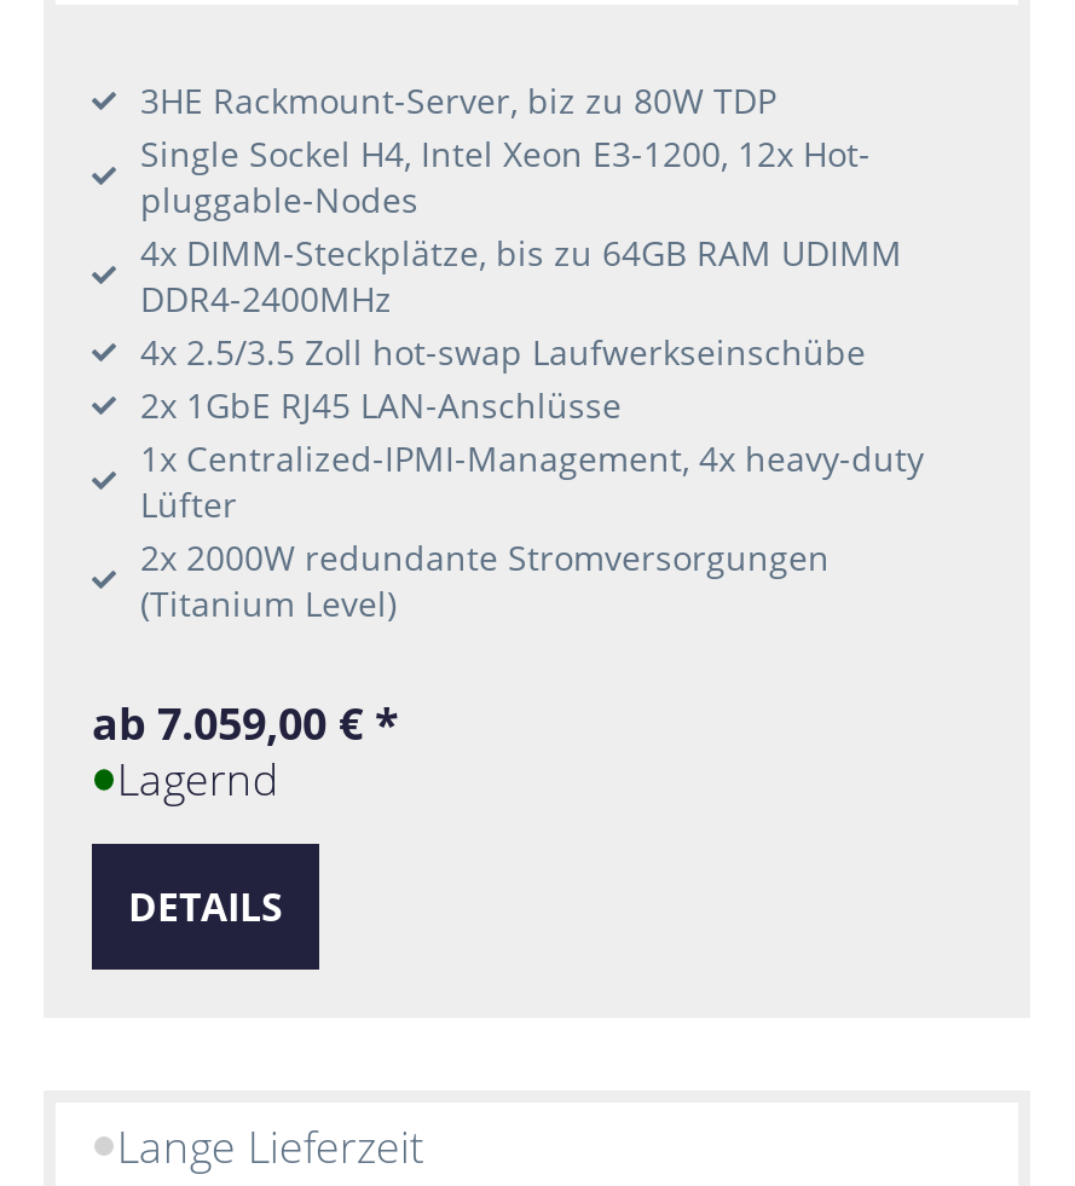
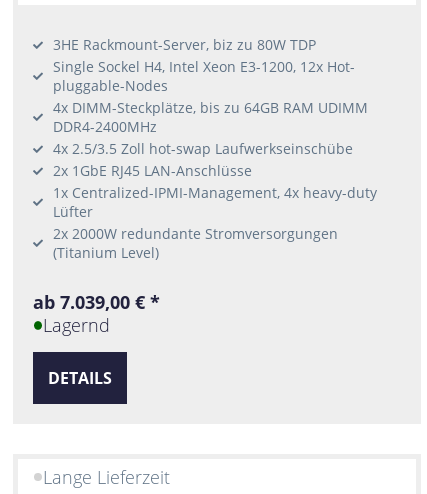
[92,694,399,752] ab 7.059,00 € * -> [33,290,160,314] ab 7.039,00 € *

